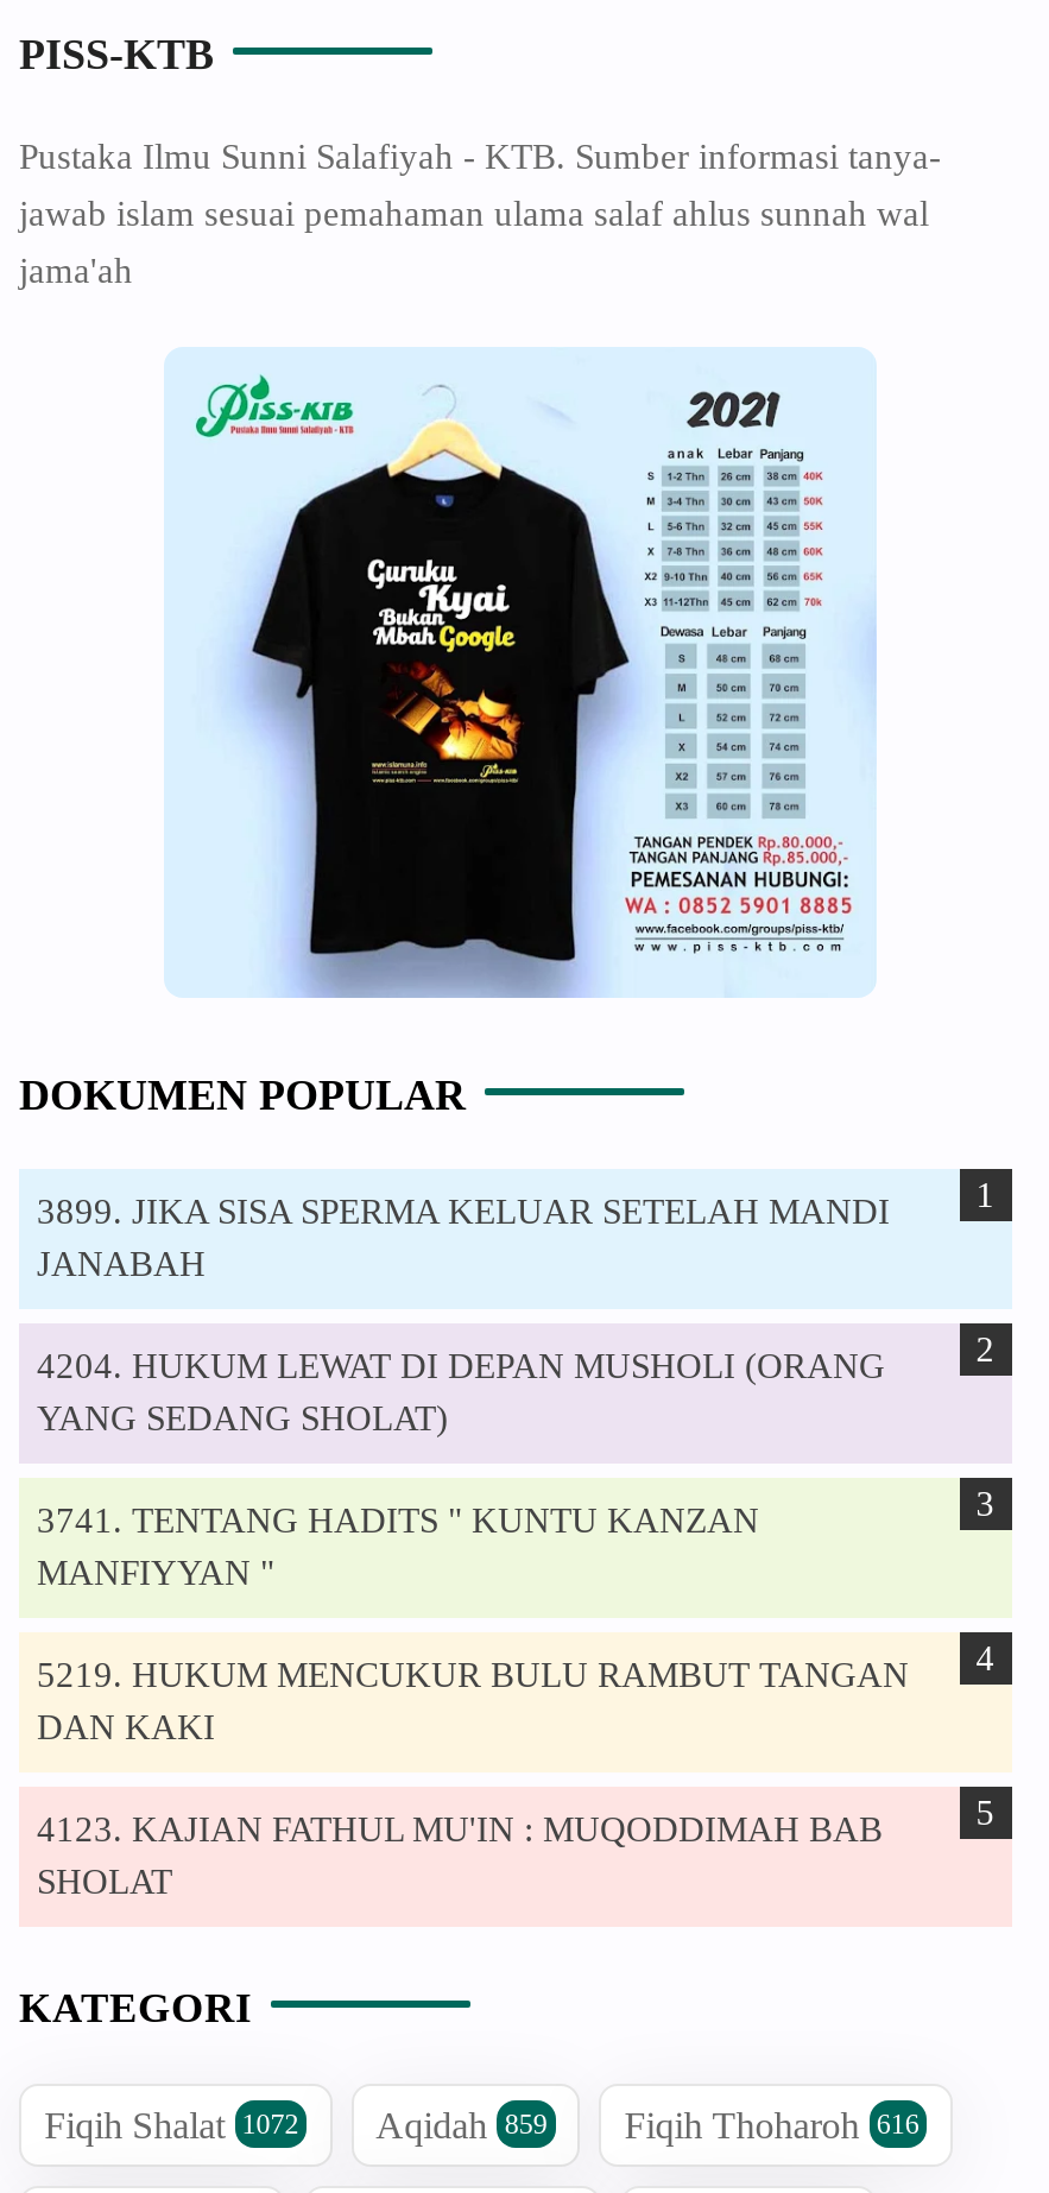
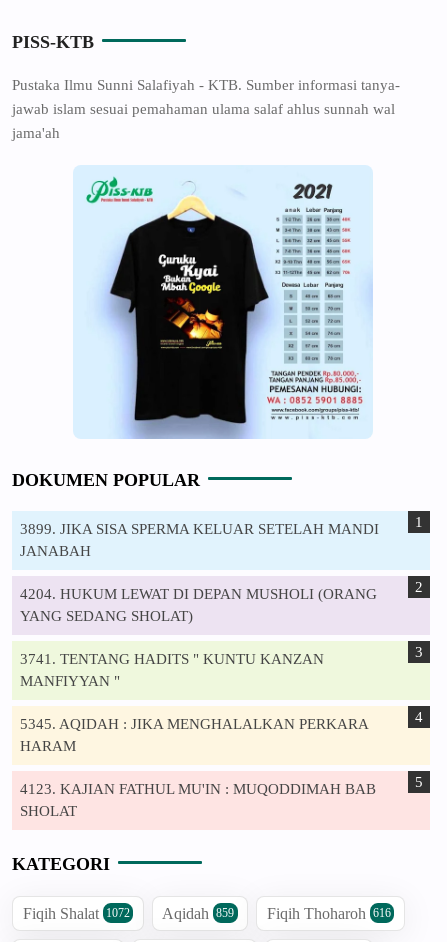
[37,1657,909,1748] 5219. HUKUM MENCUKUR BULU RAMBUT TANGAN | DAN KAKI -> [19,716,367,754] 5345. AQIDAH : JIKA MENGHALALKAN PERKARA | HARAM

